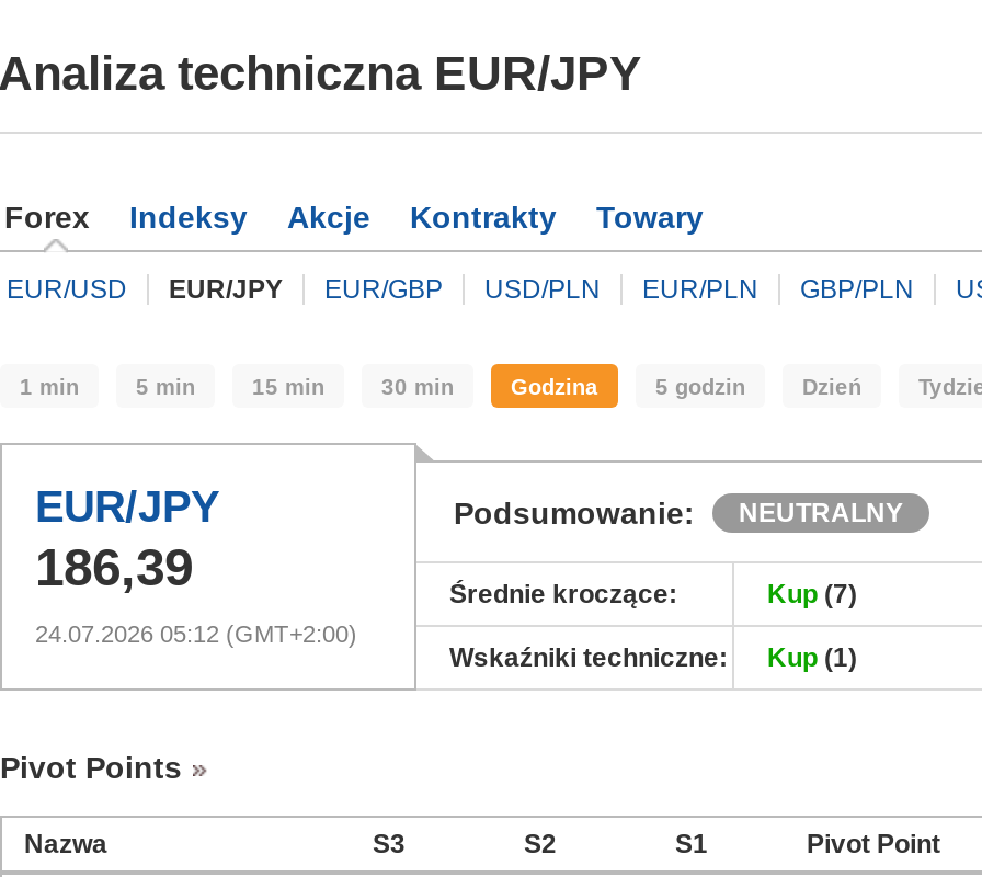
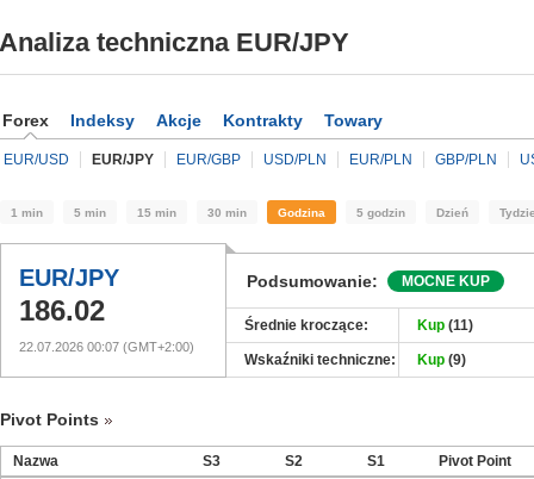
[739,497,903,527] NEUTRALNY -> [402,272,490,289] MOCNE KUP
[35,537,193,596] 186,39 -> [19,294,105,326] 186.02
[767,579,857,610] Kup (7) -> [417,317,473,334] Kup (11)
[35,620,357,647] 24.07.2026 05:12 (GMT+2:00) -> [19,340,194,354] 22.07.2026 00:07 (GMT+2:00)
[449,642,857,673] Wskaźniki techniczne: Kup (1) -> [244,352,466,368] Wskaźniki techniczne: Kup (9)

